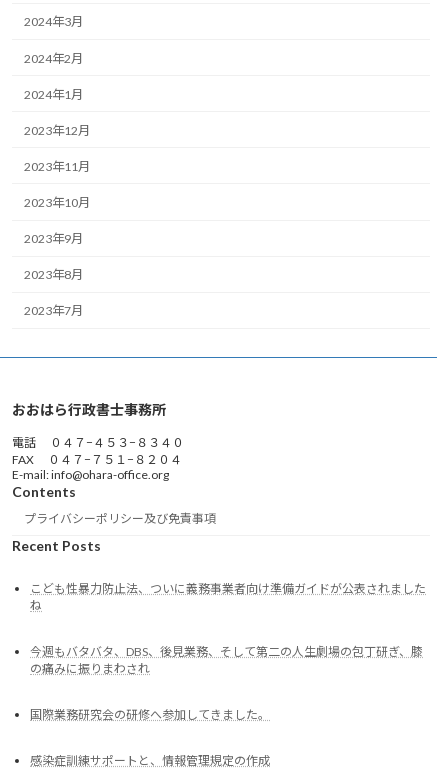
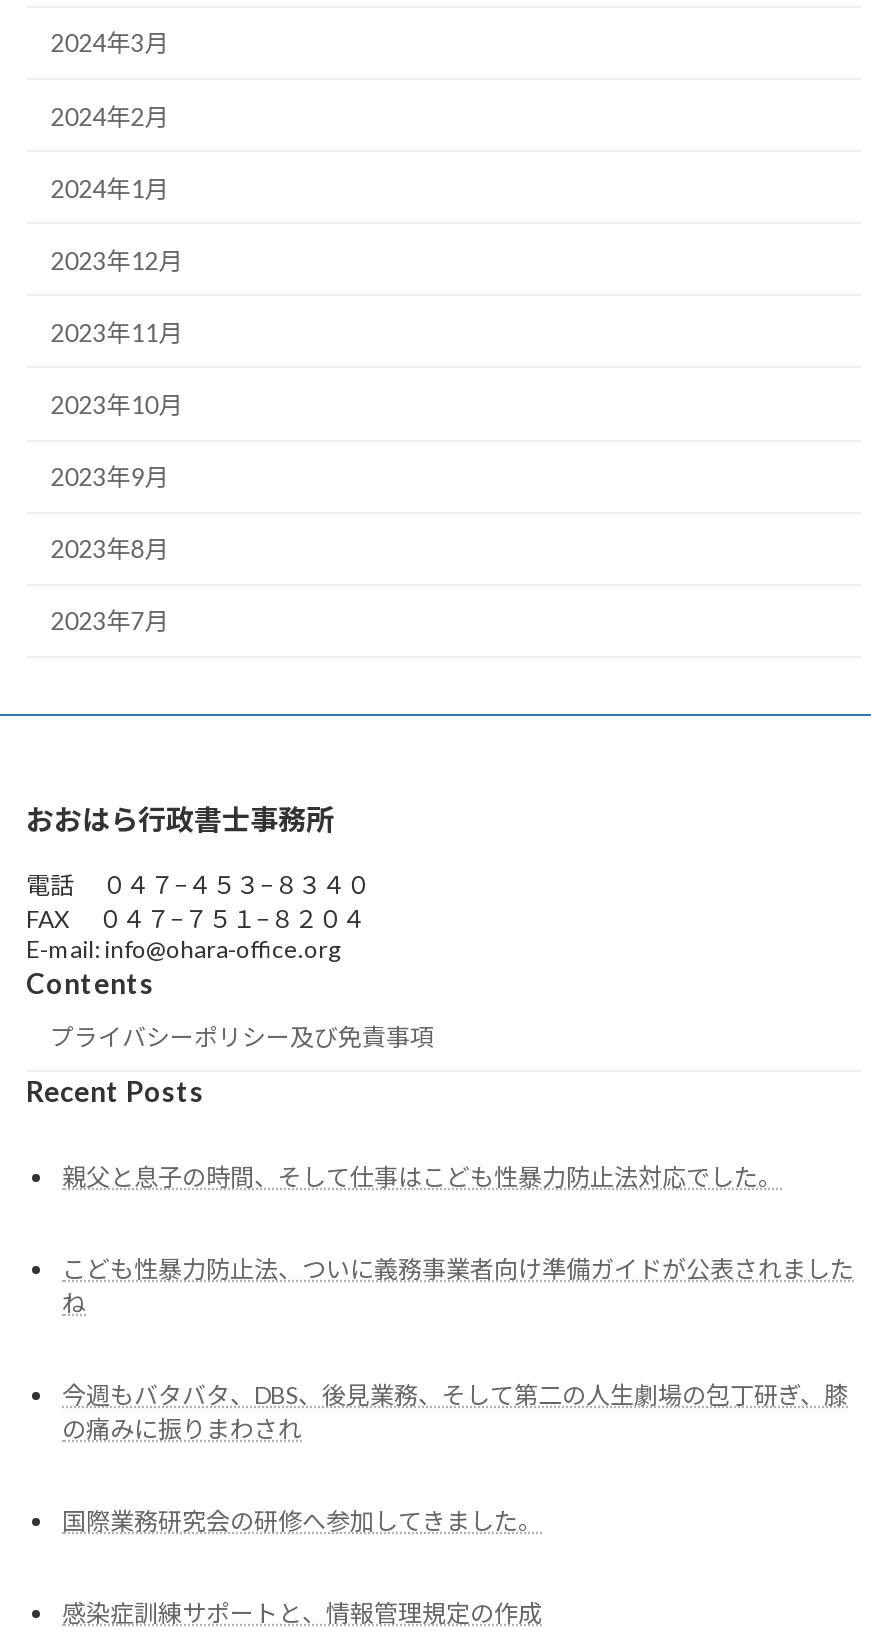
none -> [62,1161,782,1191] 親父と息子の時間、そして仕事はこども性暴力防止法対応でした。

